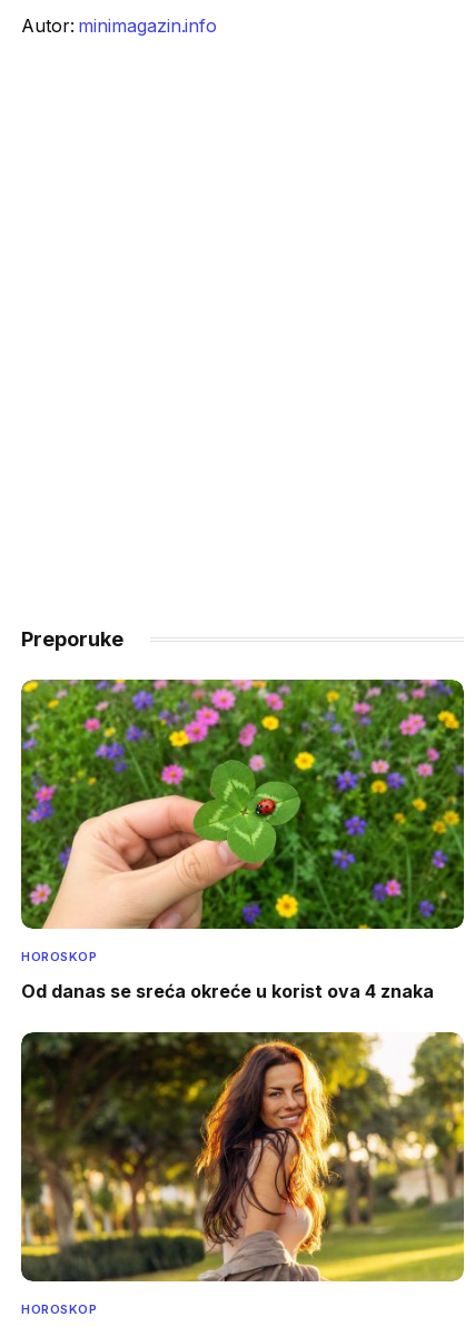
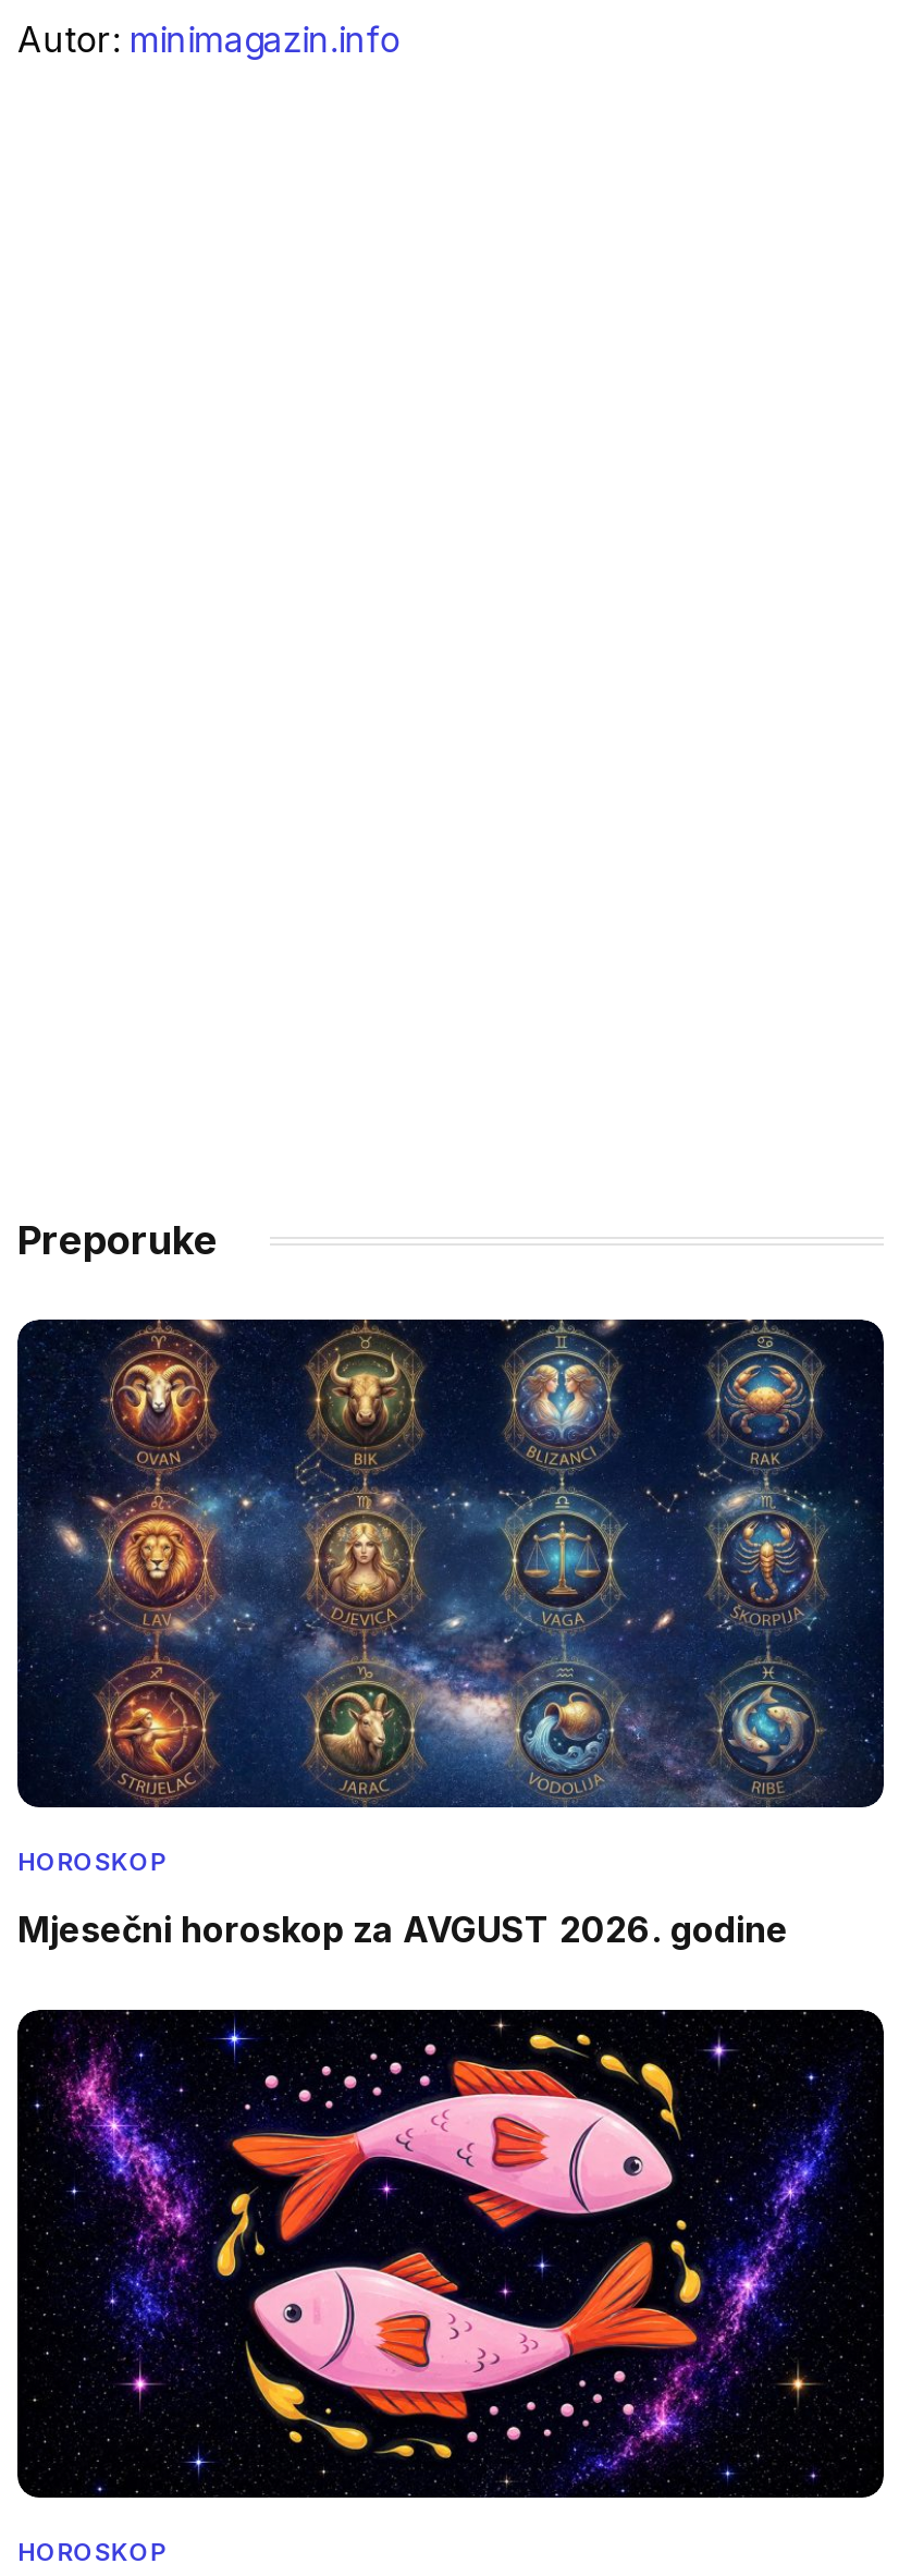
[20,679,465,930] [image] -> [15,1317,886,1810] [image]
[21,980,434,1002] Od danas se sreća okreće u korist ova 4 znaka -> [17,1907,788,1950] Mjesečni horoskop za AVGUST 2026. godine
[20,1031,465,1283] [image] -> [15,2008,886,2500] [image]

